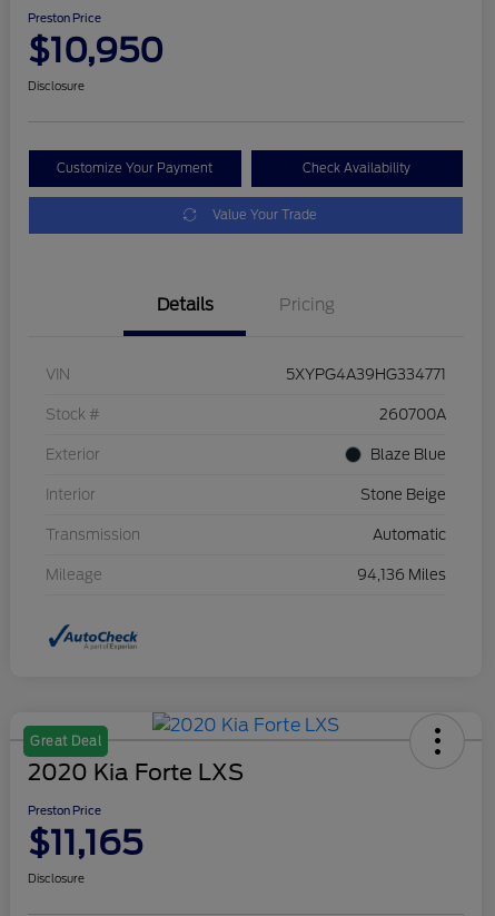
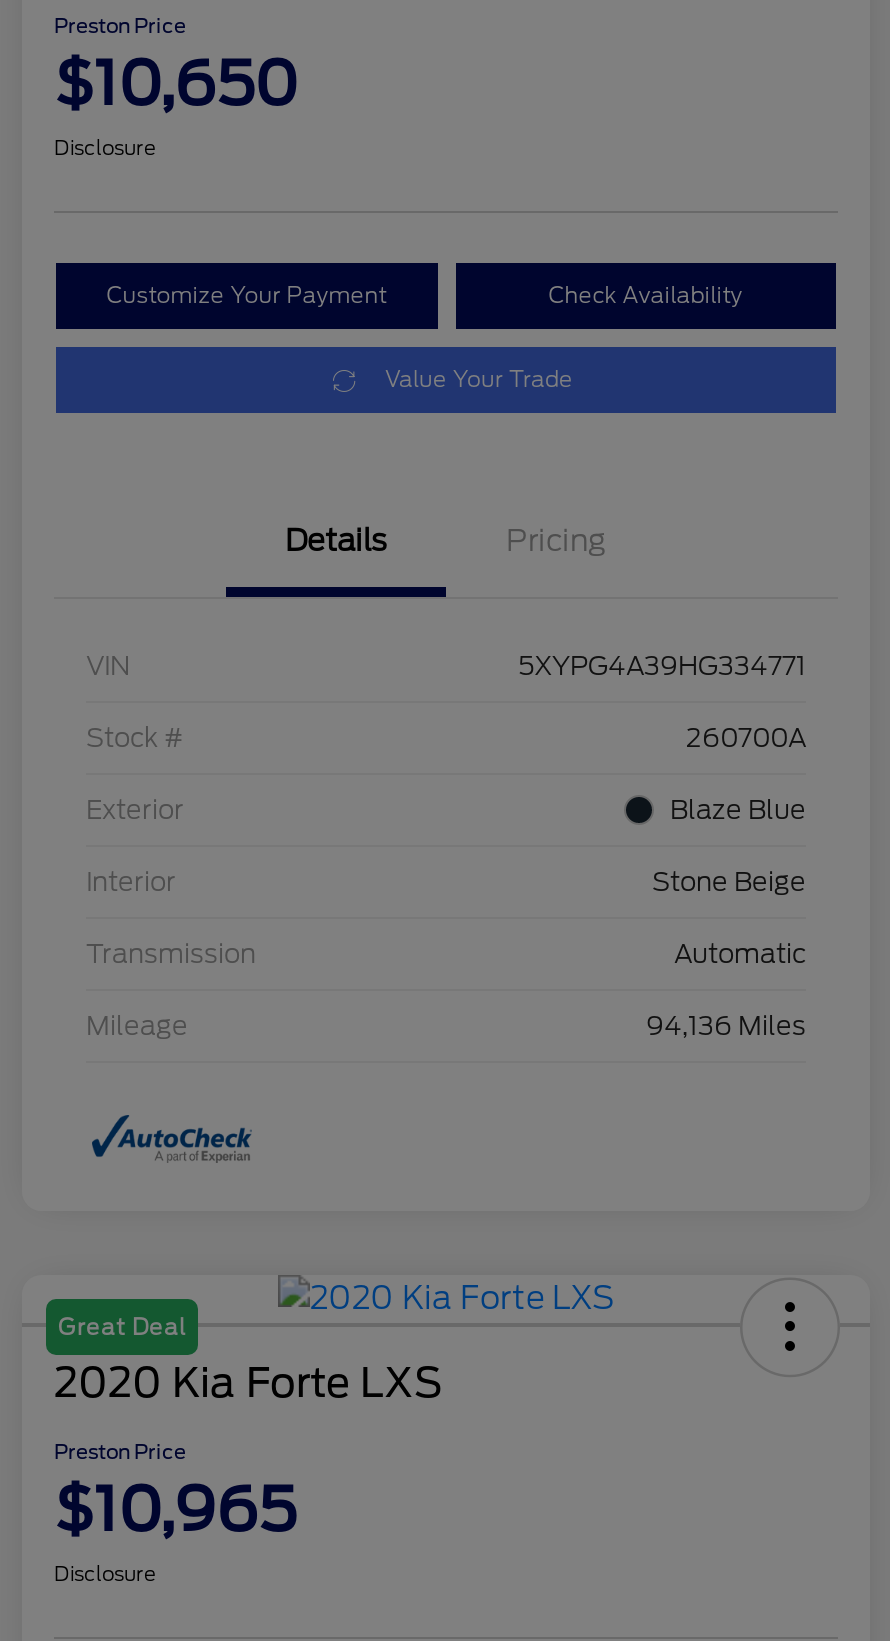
[28,30,164,70] $10,950 -> [54,48,298,120] $10,650
[28,822,142,862] $11,165 -> [54,1472,296,1544] $10,965

